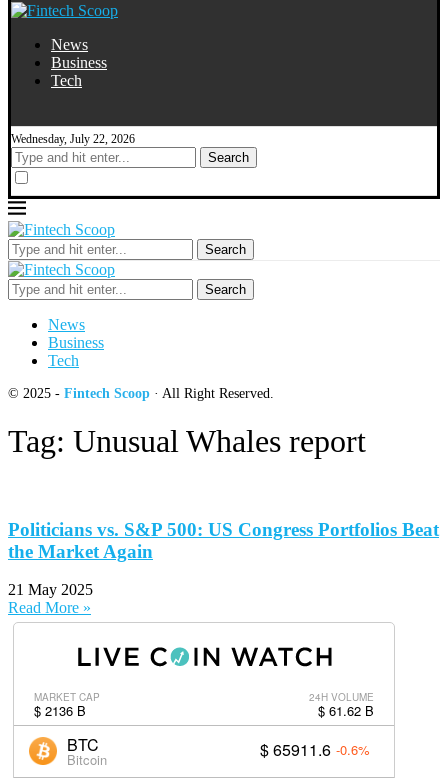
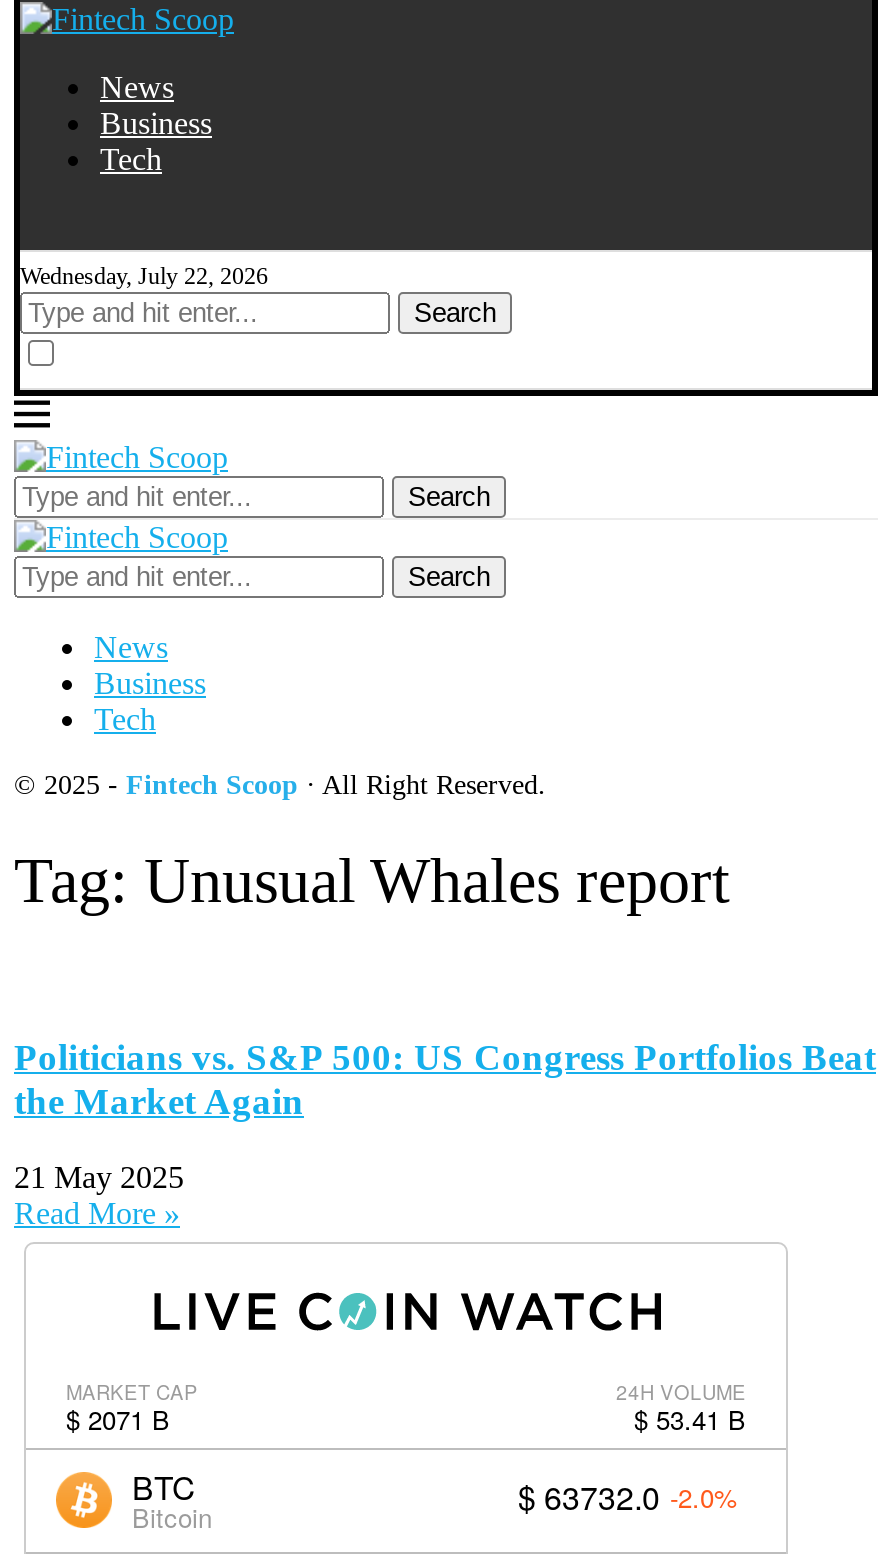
[34,701,86,720] $ 2136 B -> [66,1401,170,1439] $ 2071 B
[318,701,374,720] $ 61.62 B -> [634,1401,746,1439] $ 53.41 B
[260,738,370,761] $ 65911.6 -0.6% -> [518,1475,738,1521] $ 63732.0 -2.0%

